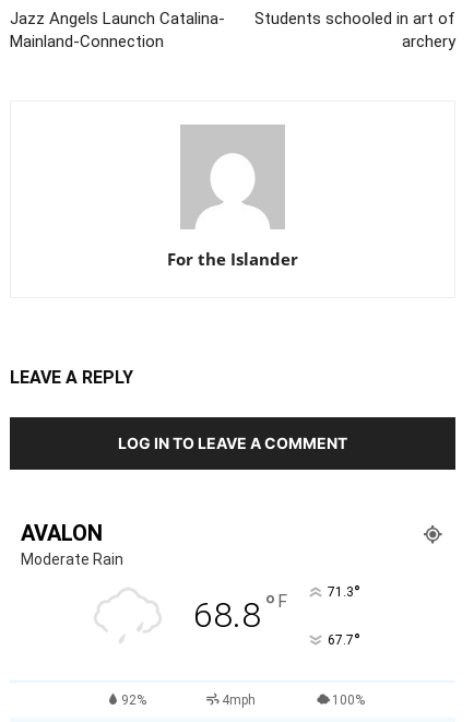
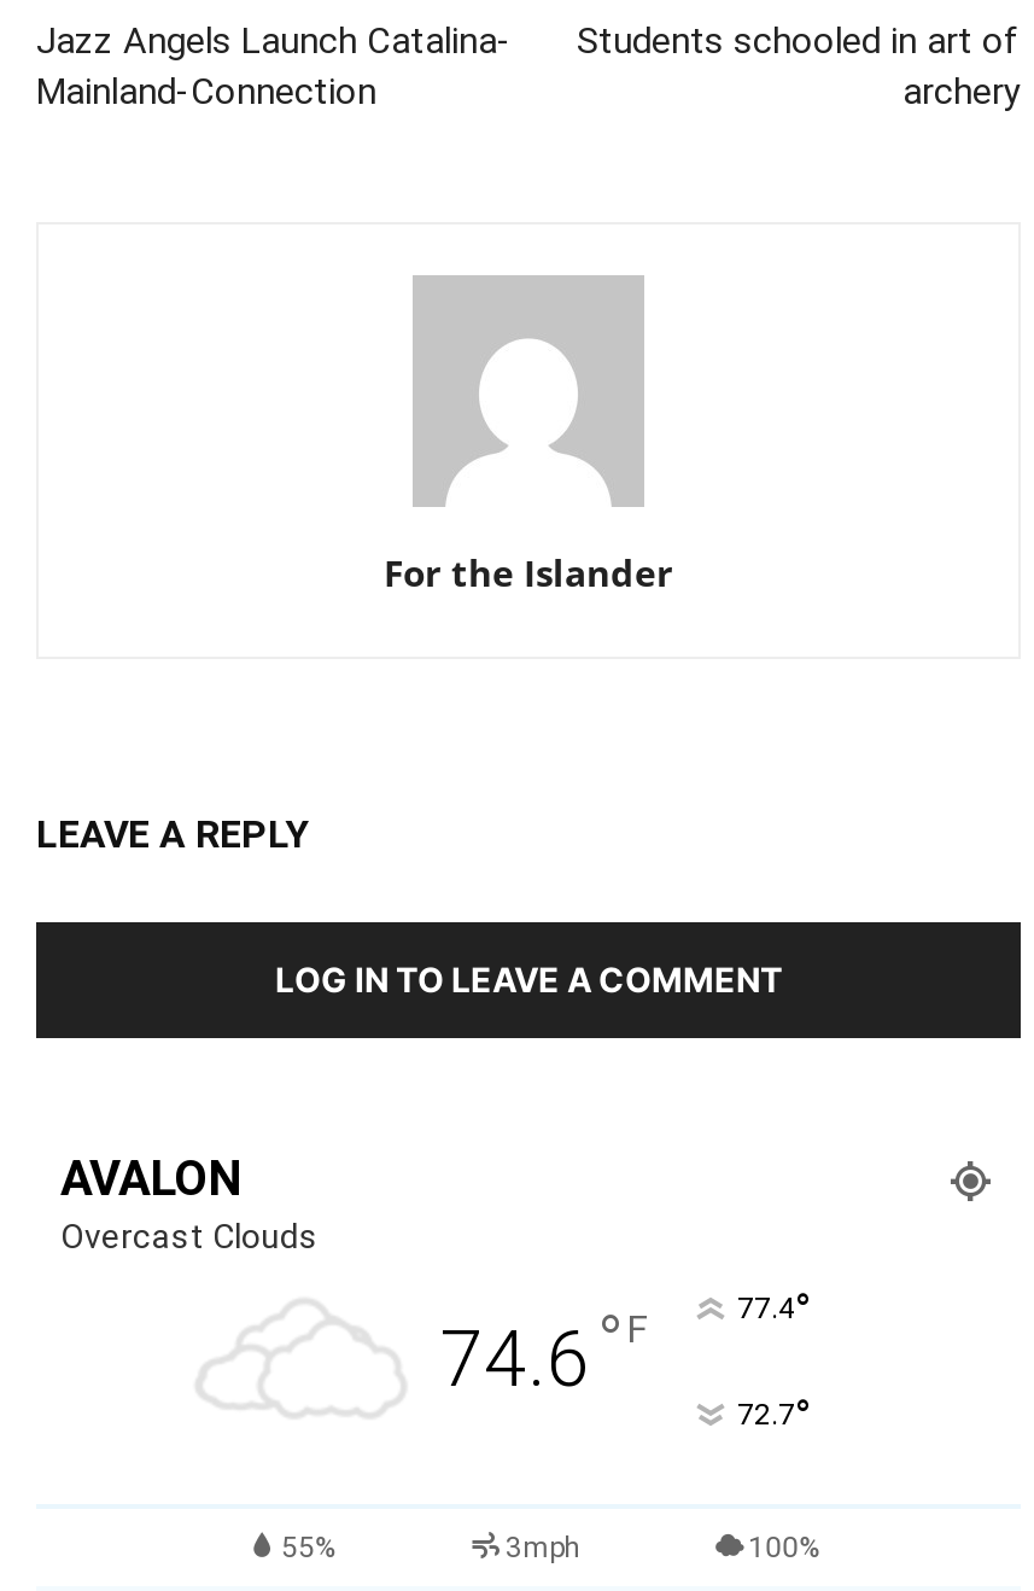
[21,551,360,636] Moderate Rain | 68.8 °F | 71.3° -> [60,1215,810,1404] Overcast Clouds | 74.6 °F | 77.4°
[327,630,360,653] 67.7° -> [737,1389,810,1440] 72.7°
[121,693,256,708] 92% | 4mph -> [281,1529,580,1563] 55% | 3mph

